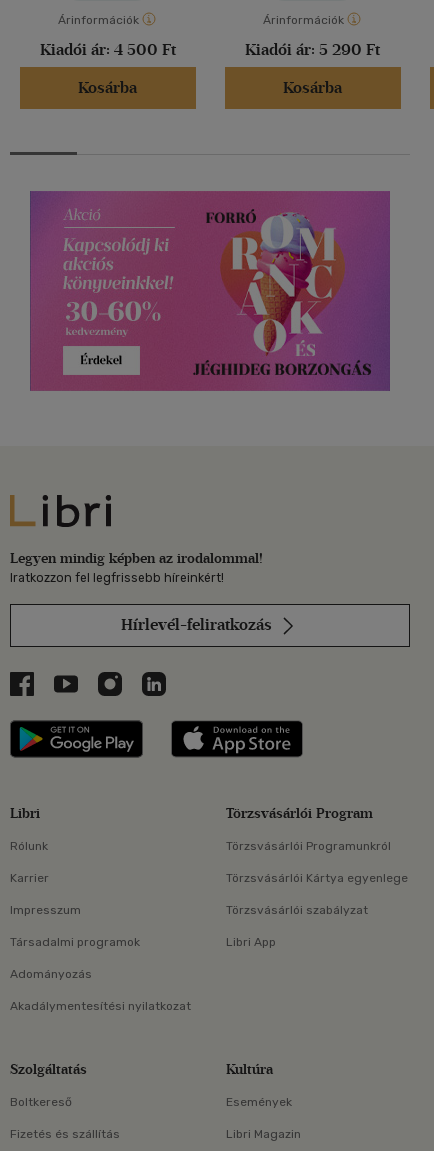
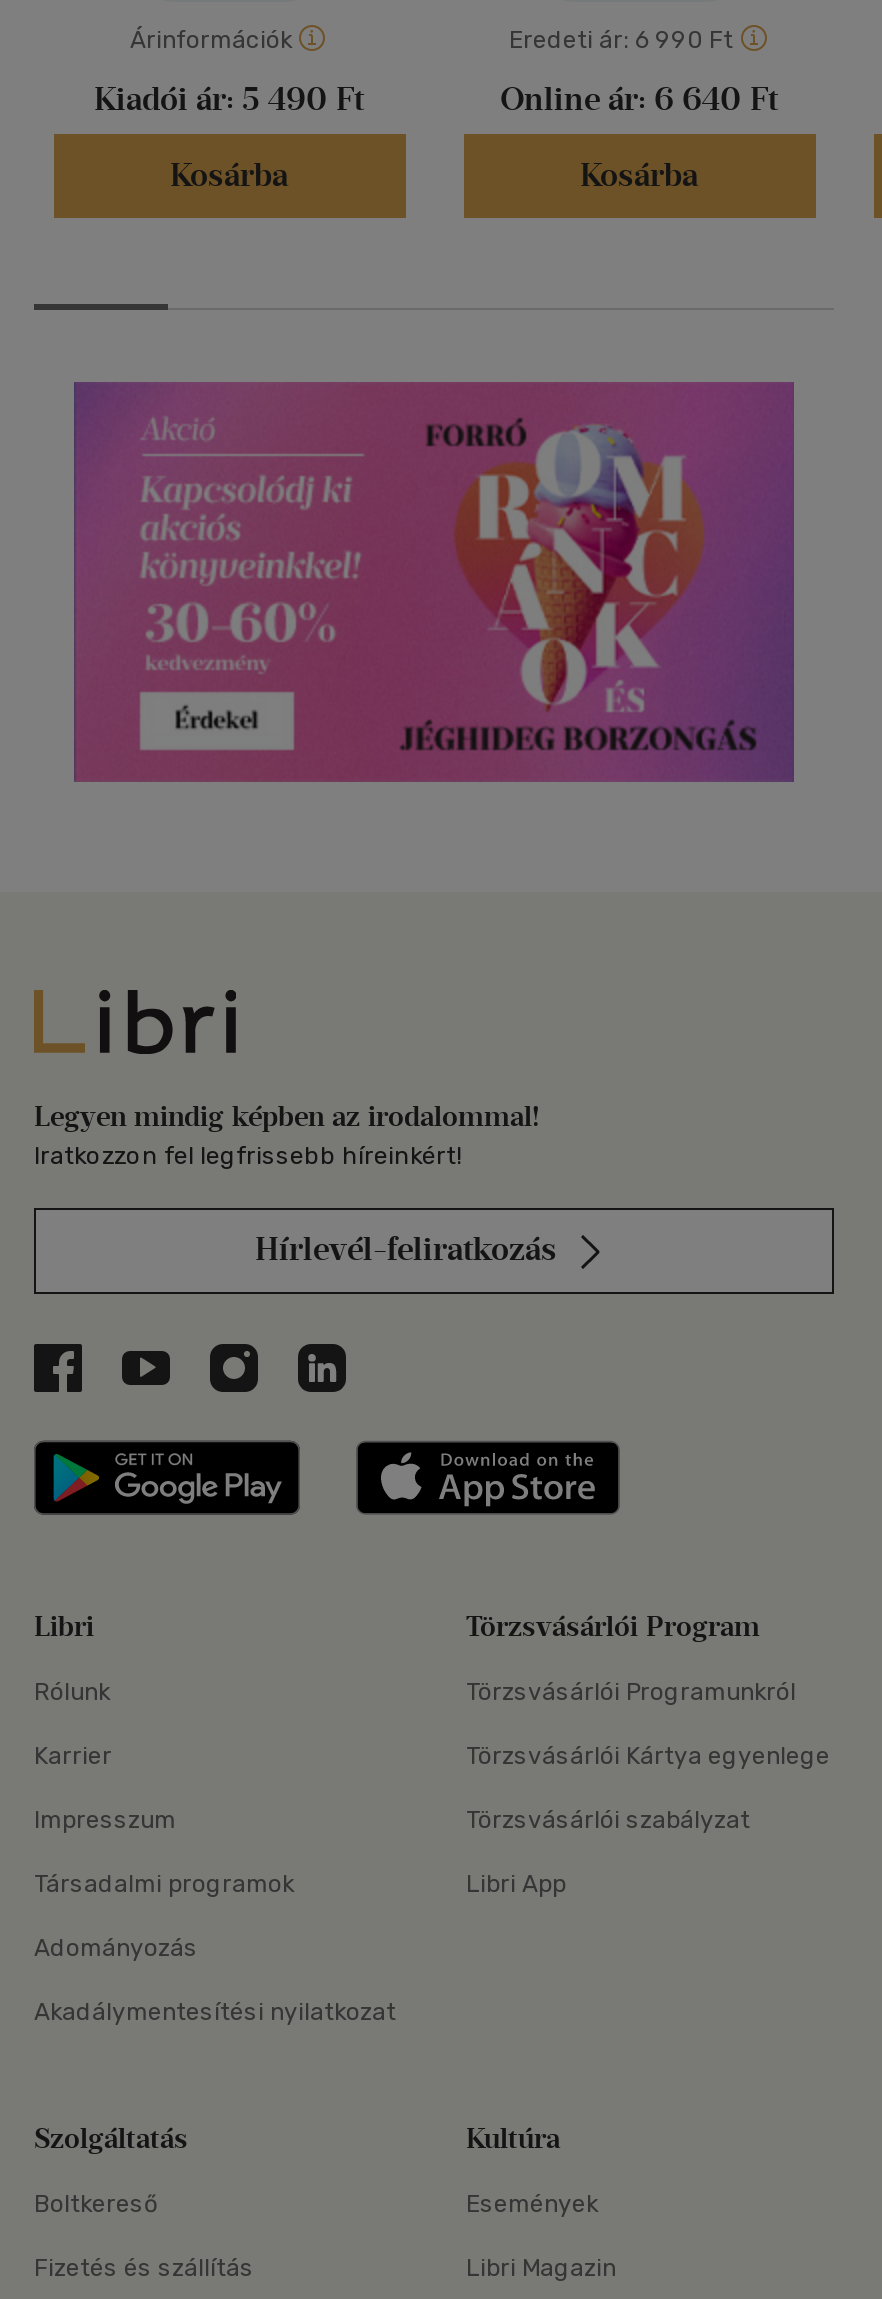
[263,13,344,27] Árinformációk -> [509,26,733,54] Eredeti ár: 6 990 Ft
[39,40,175,59] Kiadói ár: 4 500 Ft -> [94,80,364,118] Kiadói ár: 5 490 Ft
[245,40,380,59] Kiadói ár: 5 290 Ft -> [500,80,778,118] Online ár: 6 640 Ft

